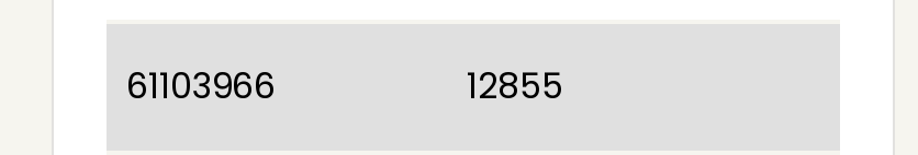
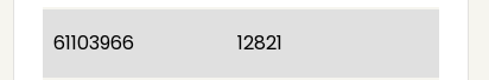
[467,61,563,111] 12855 -> [237,29,282,56] 12821

